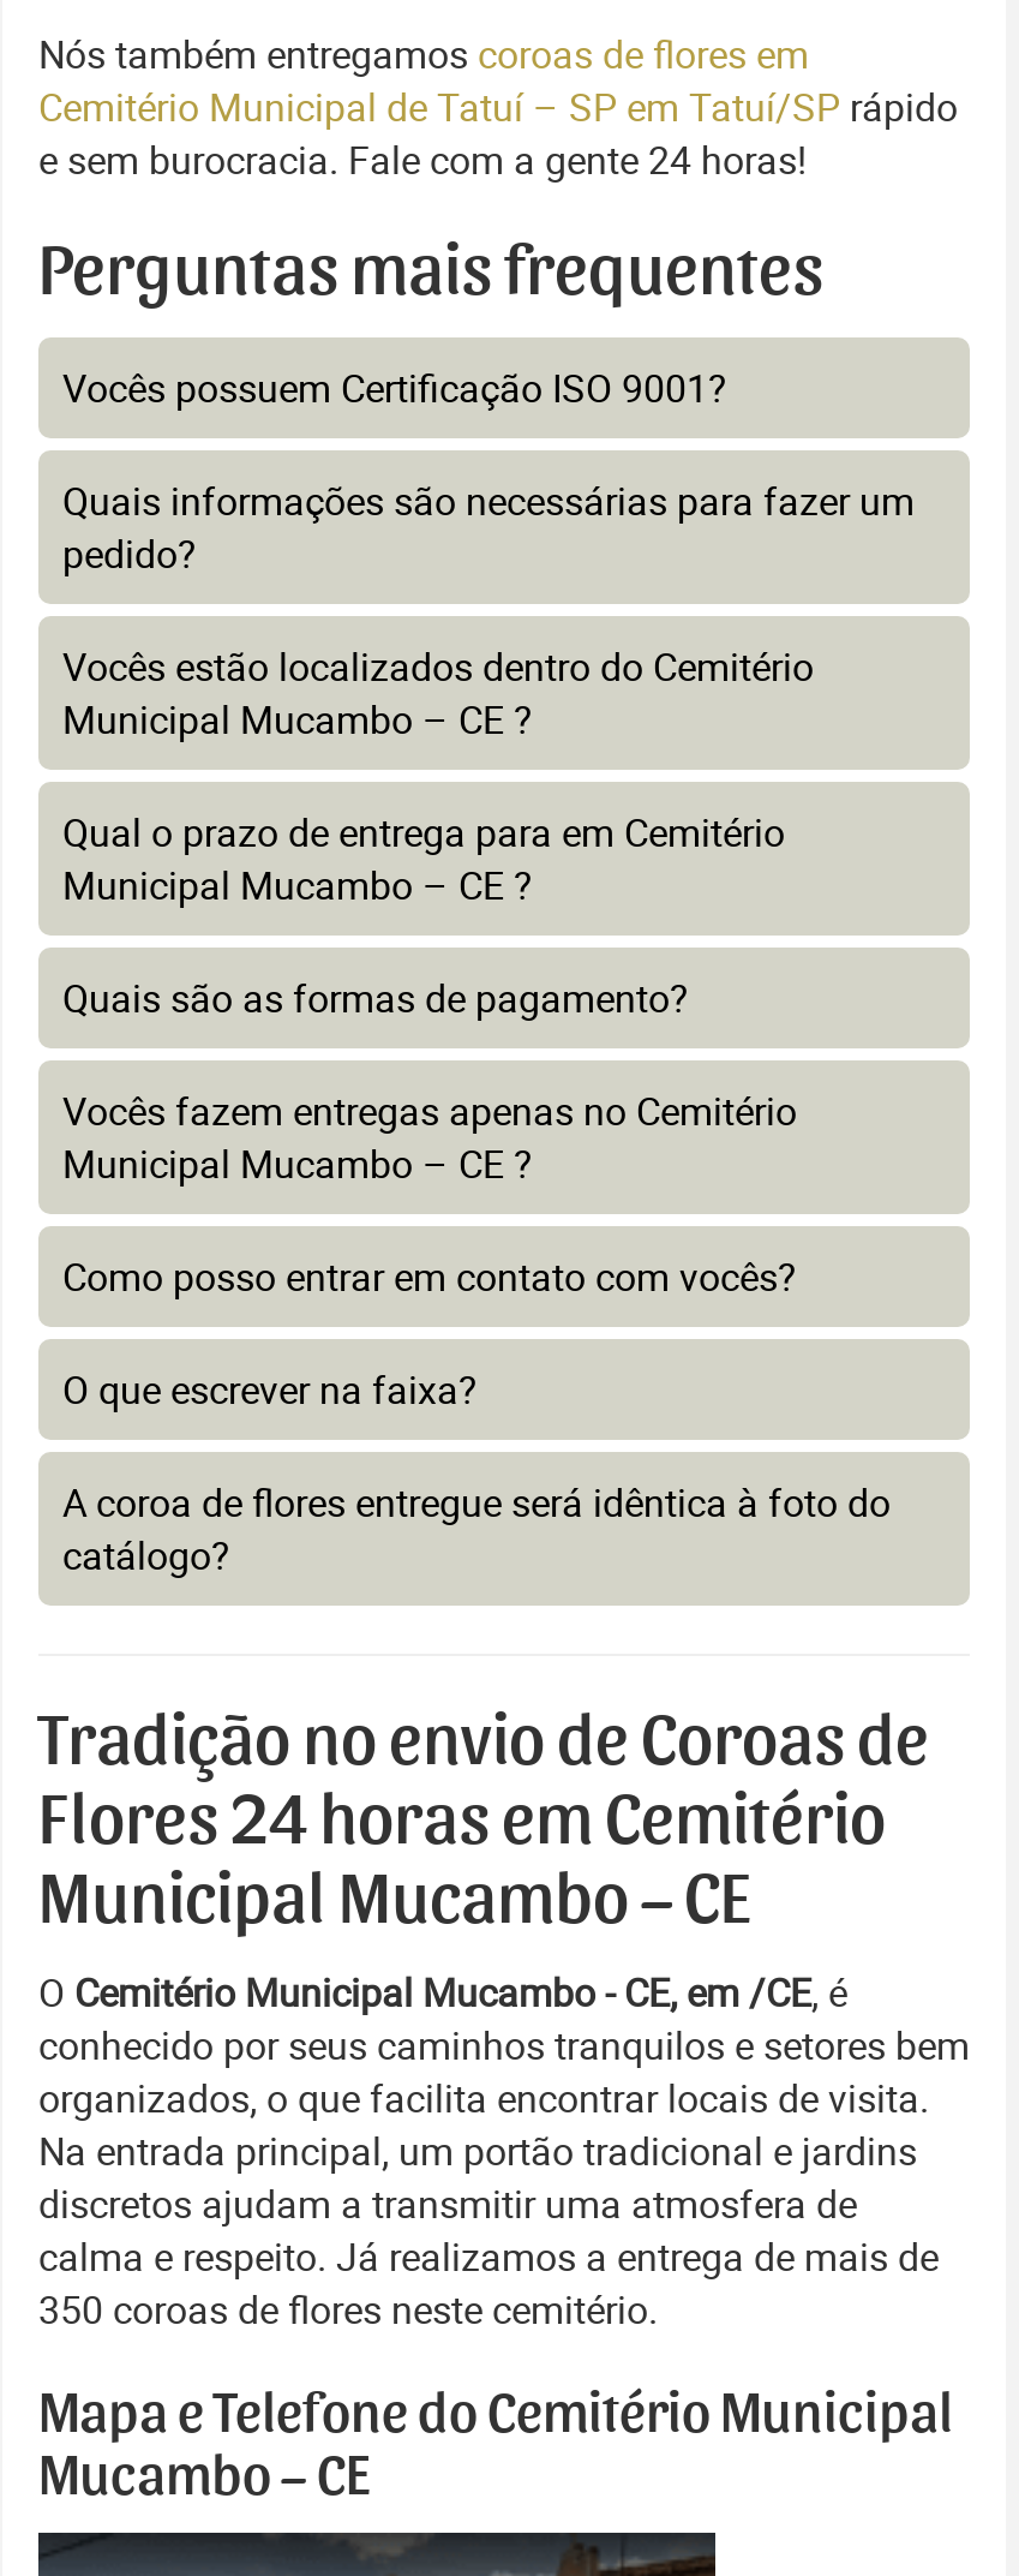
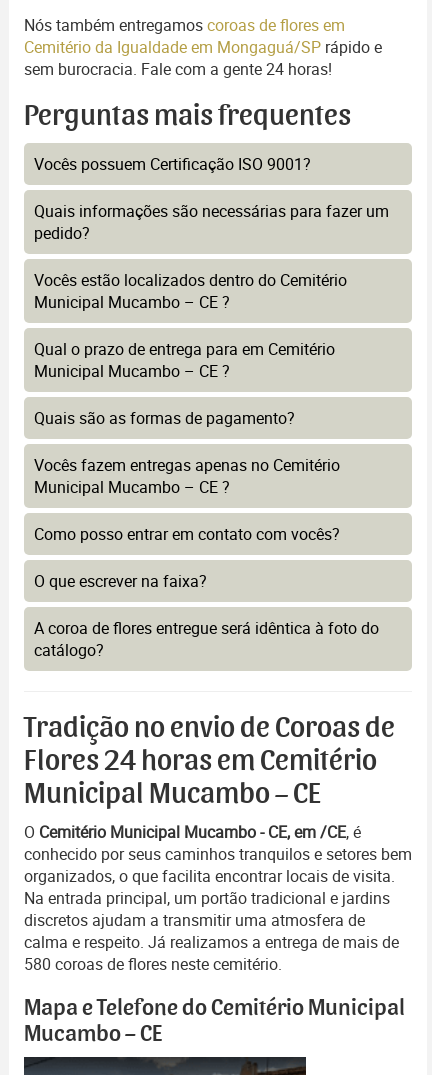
[38,81,958,187] Cemitério Municipal de Tatuí – SP em Tatuí/SP rápido | e sem burocracia. Fale com a gente 24 horas! -> [24,36,382,80] Cemitério da Igualdade em Mongaguá/SP rápido e | sem burocracia. Fale com a gente 24 horas!
[38,2283,658,2336] 350 coroas de flores neste cemitério. -> [24,953,282,975] 580 coroas de flores neste cemitério.

